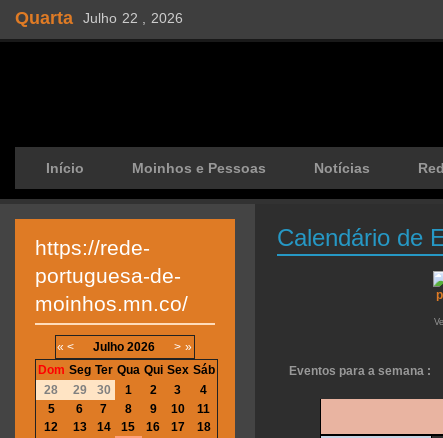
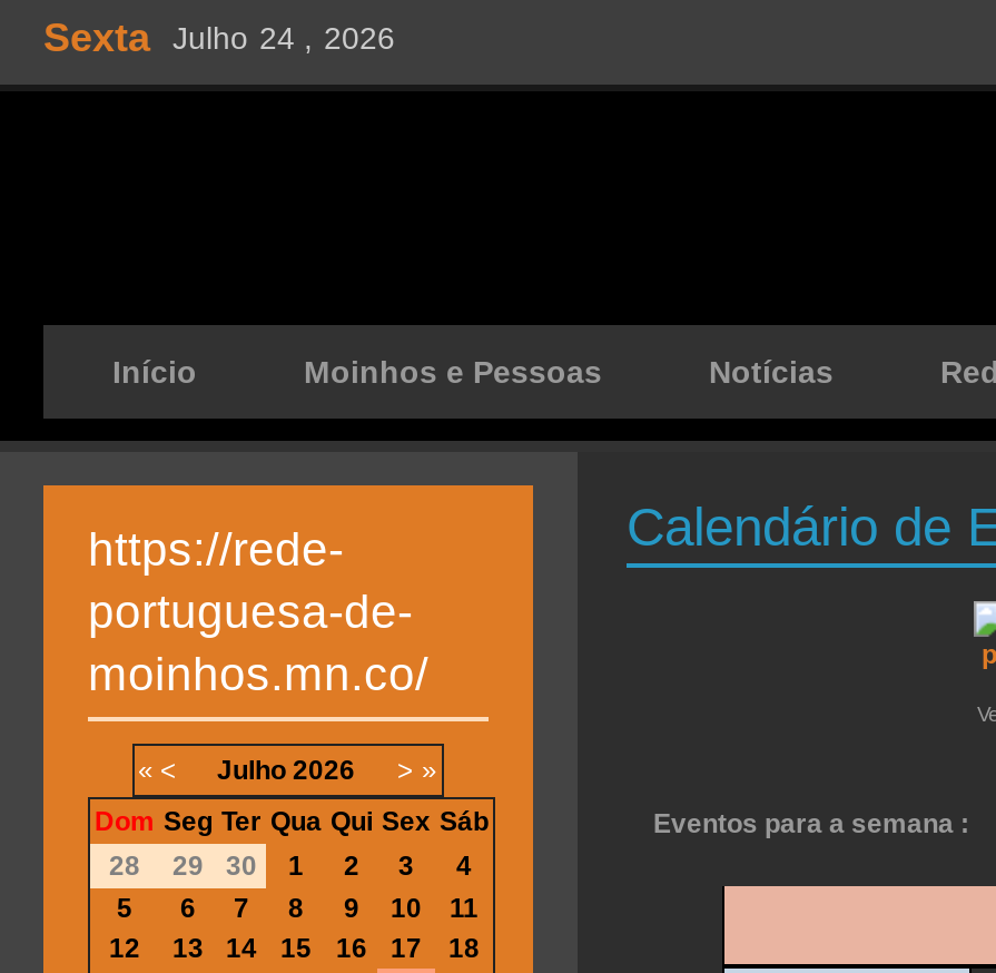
[15,8,183,28] Quarta | Julho 22 , 2026 -> [43,16,395,60] Sexta | Julho 24 , 2026

